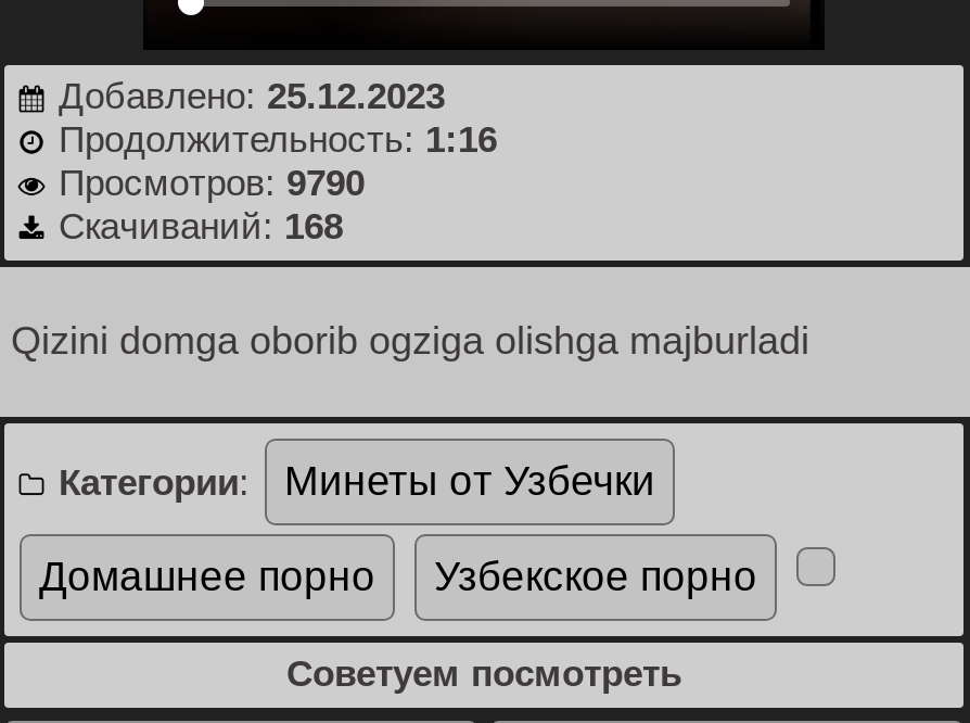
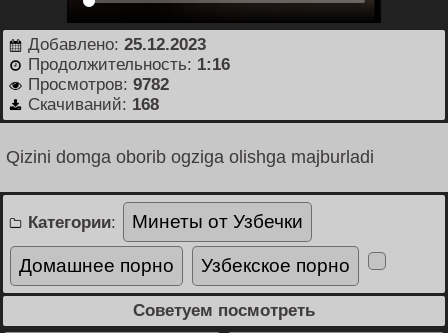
[48,163,365,204] Просмотров: 9790 -> [23,75,169,94] Просмотров: 9782

